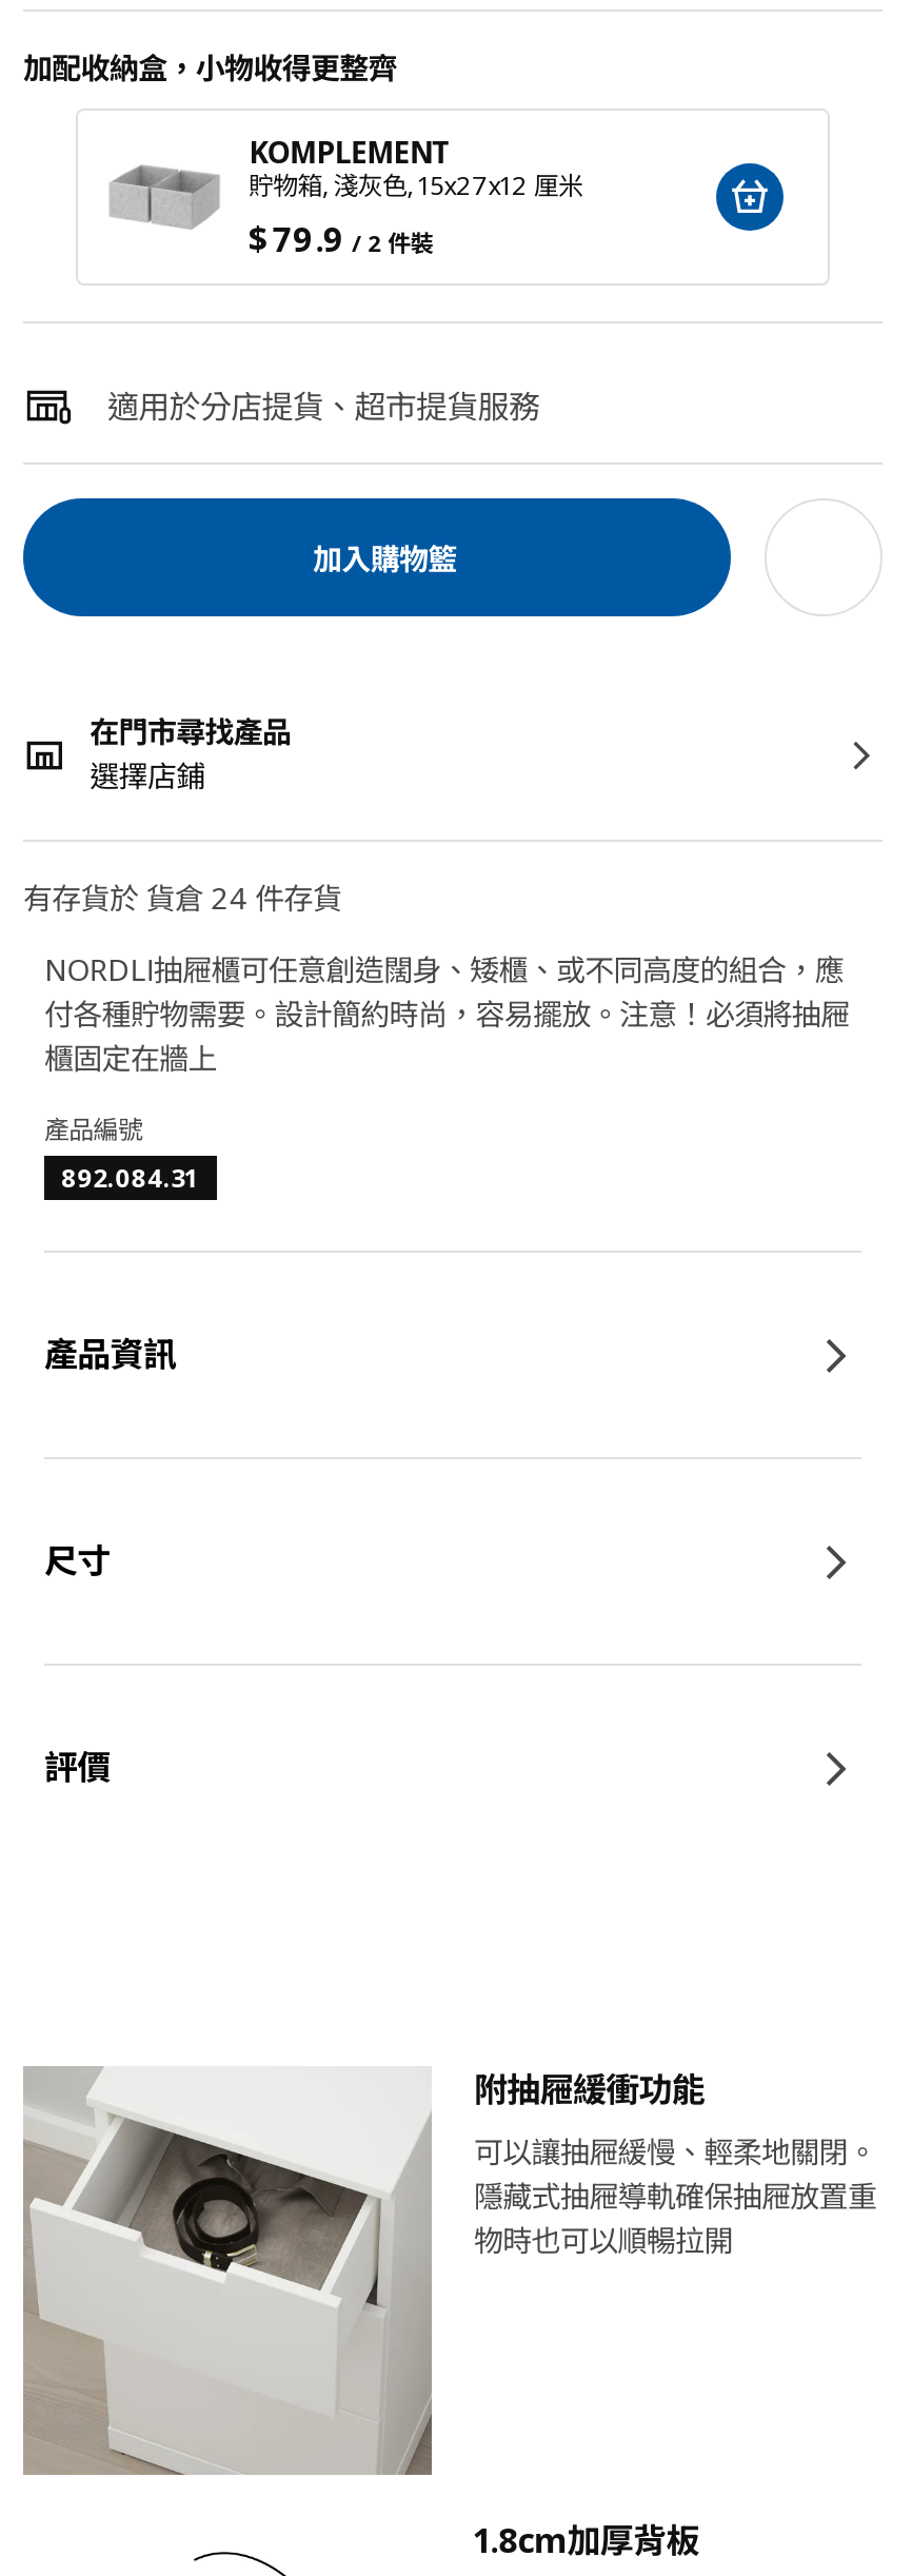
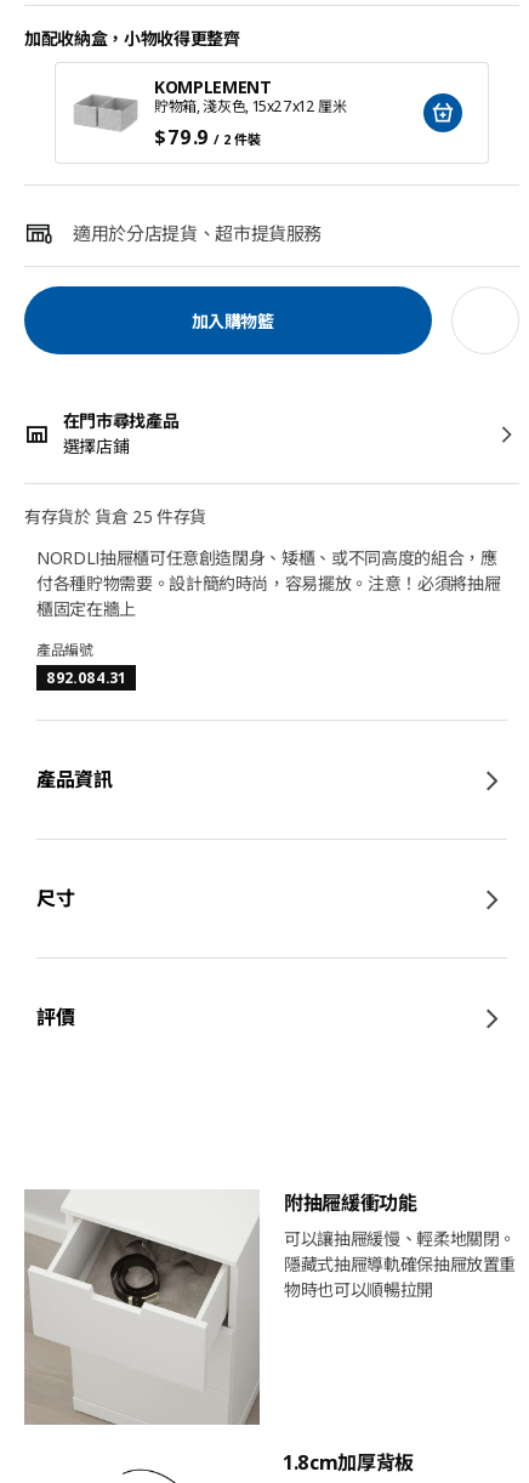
[23,878,341,918] 有存貨於 貨倉 24 件存貨 -> [24,505,206,528] 有存貨於 貨倉 25 件存貨

